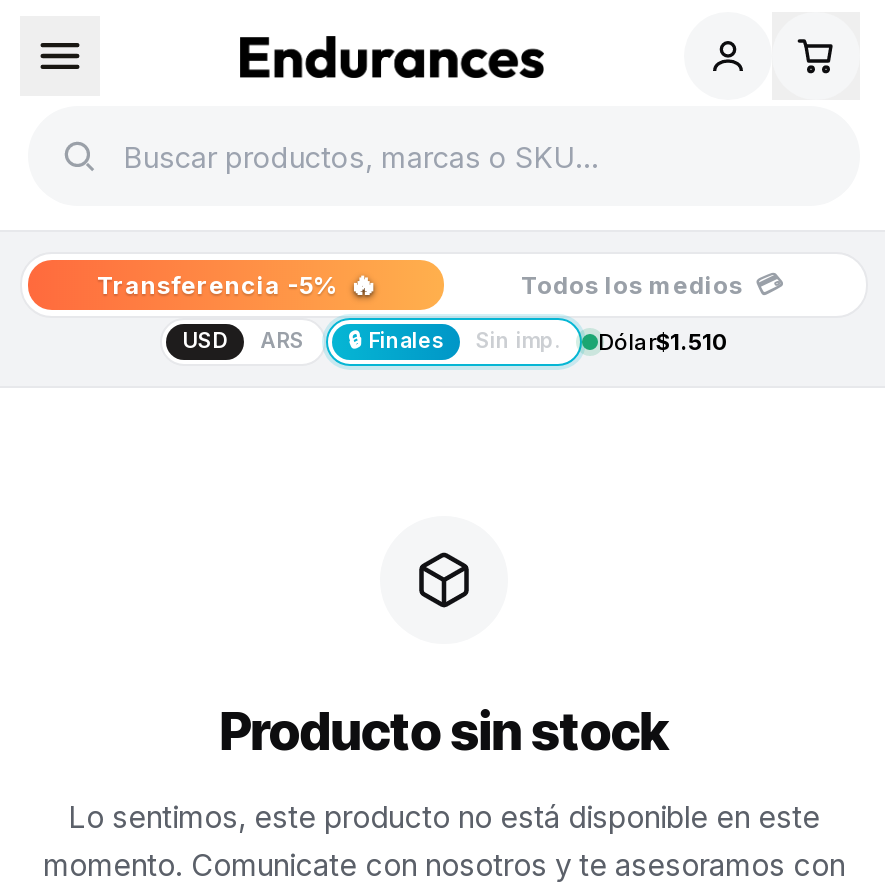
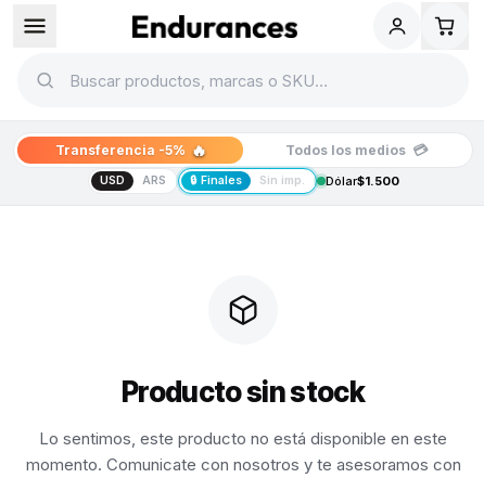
[598,328,728,356] Dólar $1.510 -> [325,173,399,189] Dólar $1.500

